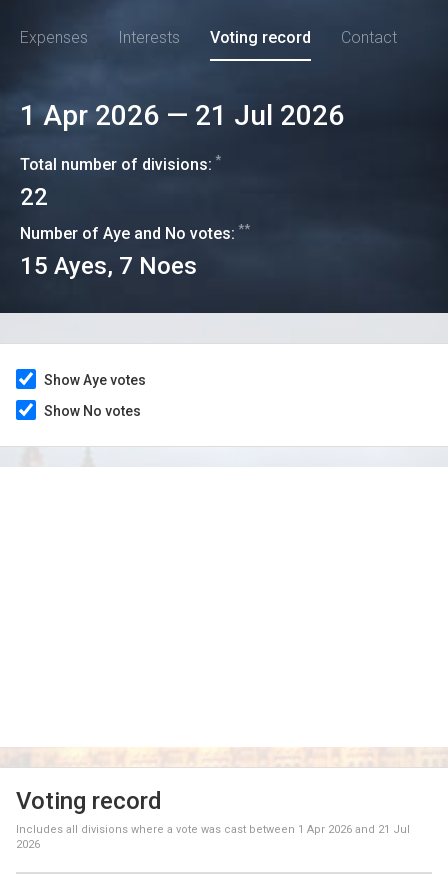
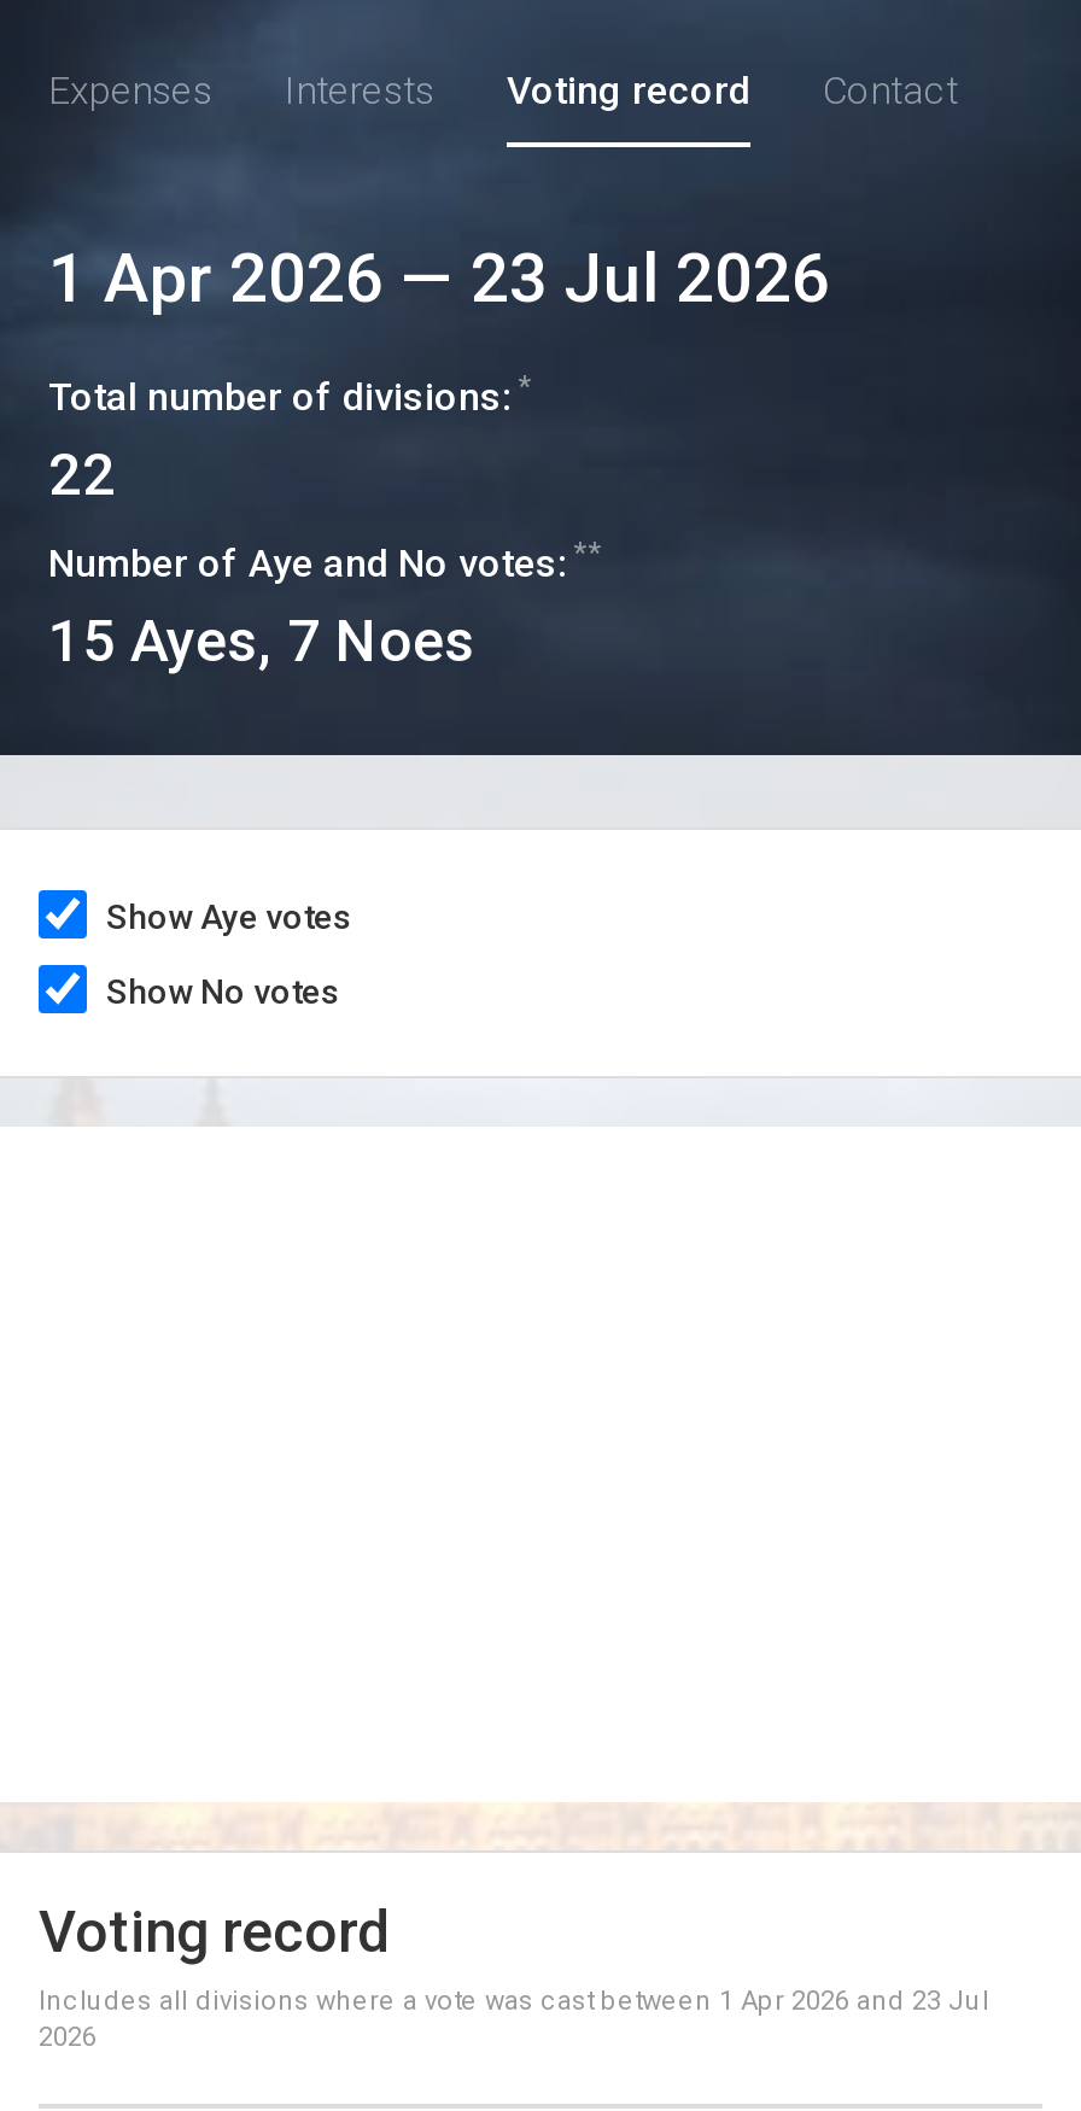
[20,99,344,132] 1 Apr 2026 — 21 Jul 2026 -> [48,239,830,318] 1 Apr 2026 — 23 Jul 2026
[16,823,410,836] Includes all divisions where a vote was cast between 1 Apr 2026 and 21 Jul -> [39,1986,989,2017] Includes all divisions where a vote was cast between 1 Apr 2026 and 23 Jul

